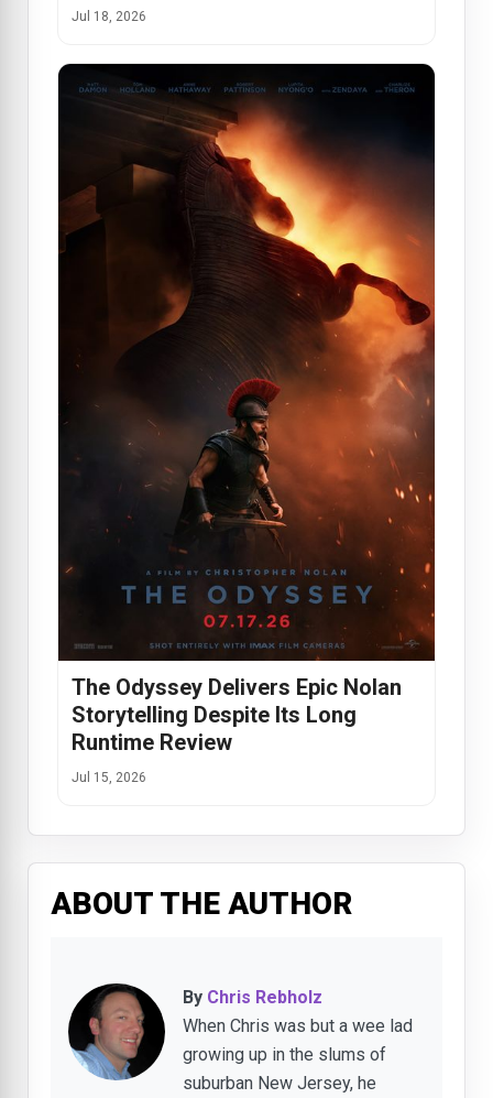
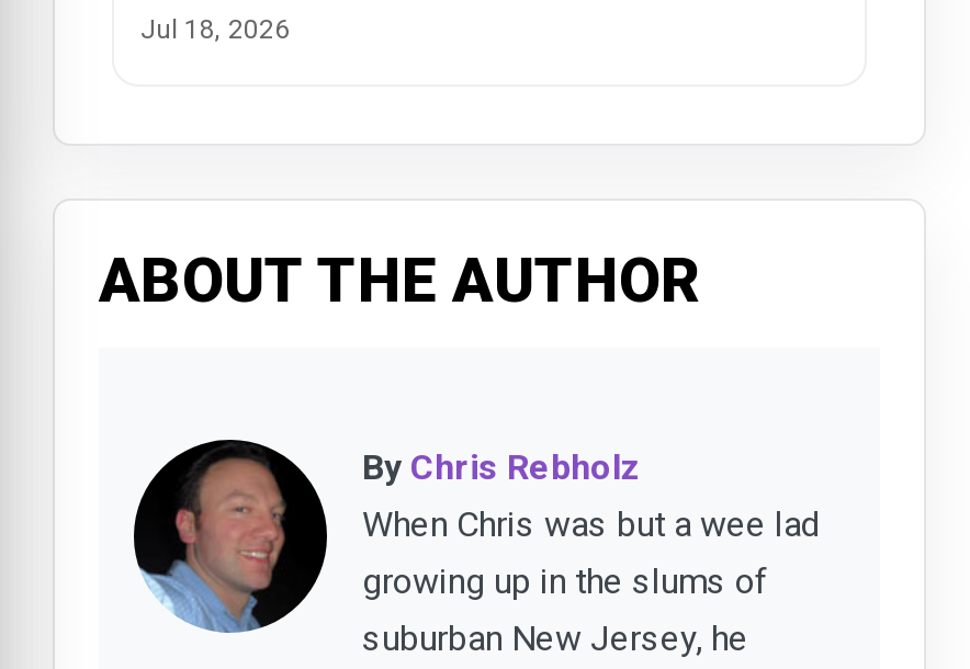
[57,63,436,785] [image] | The Odyssey Delivers Epic Nolan | Storytelling Despite Its Long | Runtime Review | Jul 15, 2026 -> none

